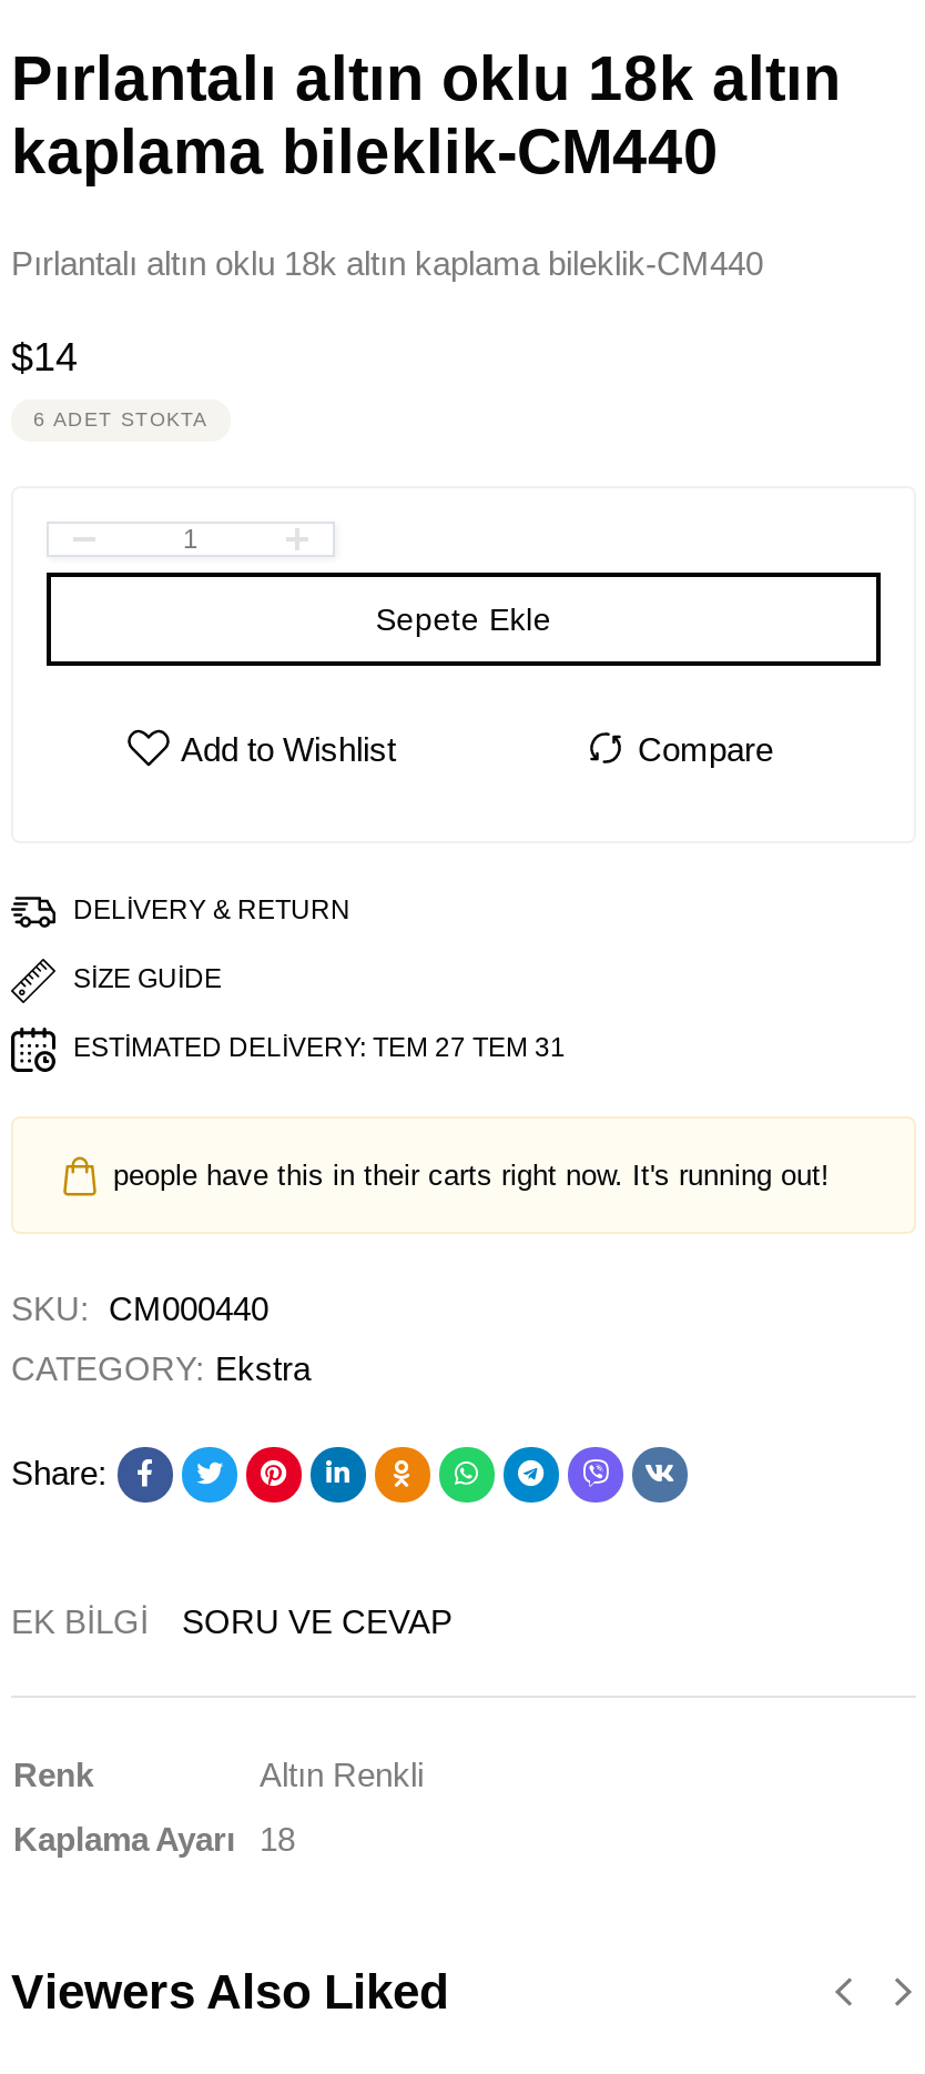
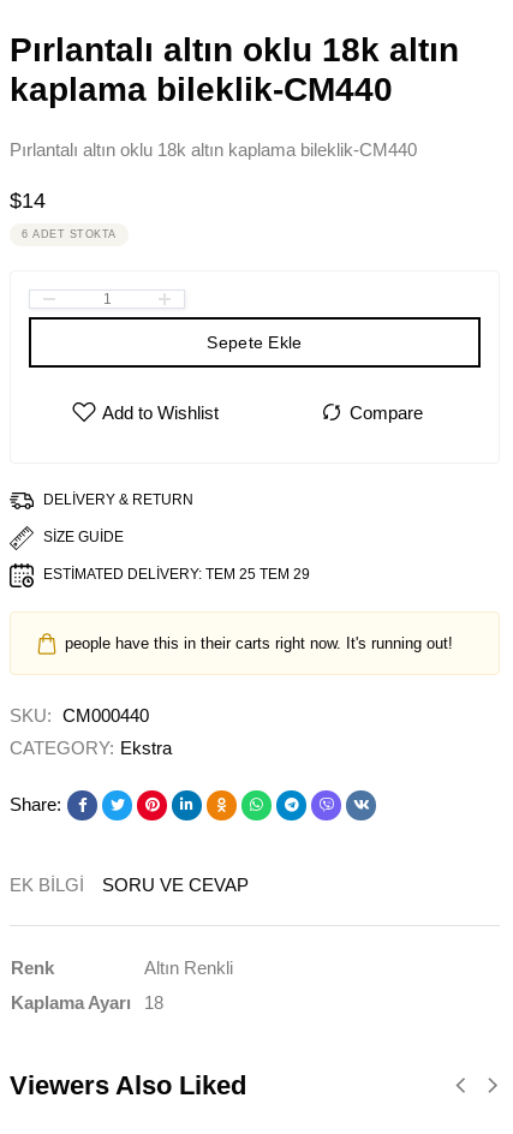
[73,1032,566,1063] ESTIMATED DELIVERY: TEM 27 TEM 31 -> [43,566,310,583] ESTIMATED DELIVERY: TEM 25 TEM 29

